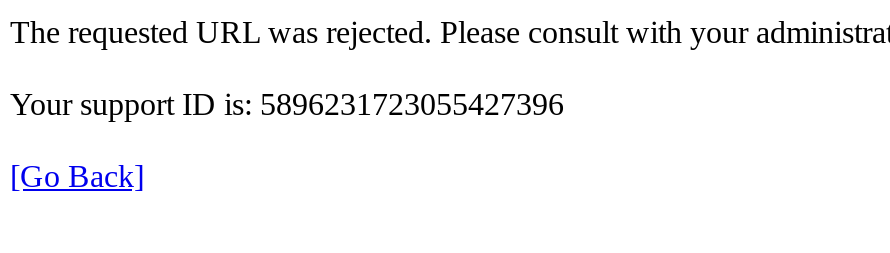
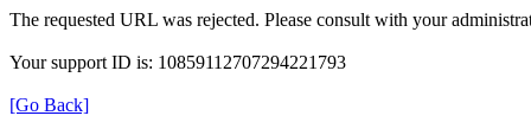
[10,87,564,121] Your support ID is: 5896231723055427396 -> [9,52,346,72] Your support ID is: 10859112707294221793

